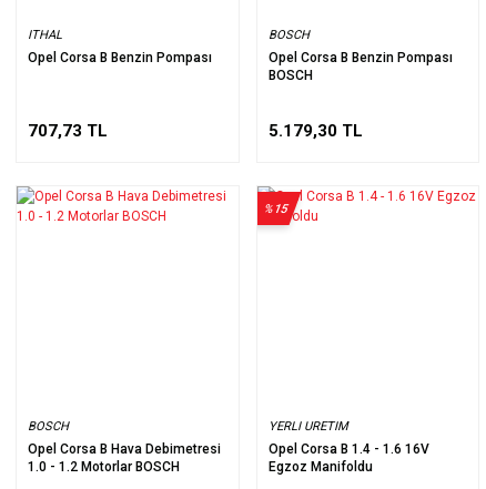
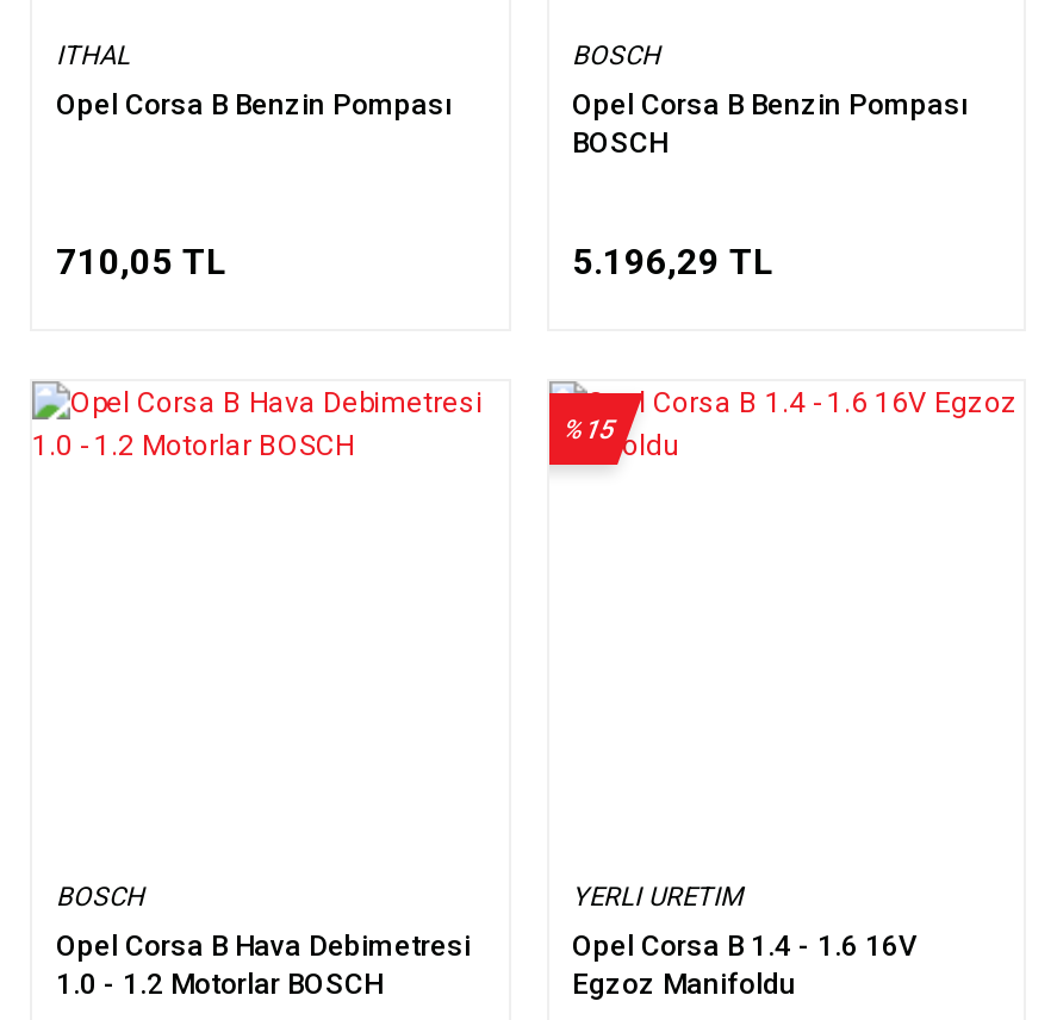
[28,120,108,140] 707,73 TL -> [56,240,228,282] 710,05 TL
[268,120,362,140] 5.179,30 TL -> [572,240,775,282] 5.196,29 TL

